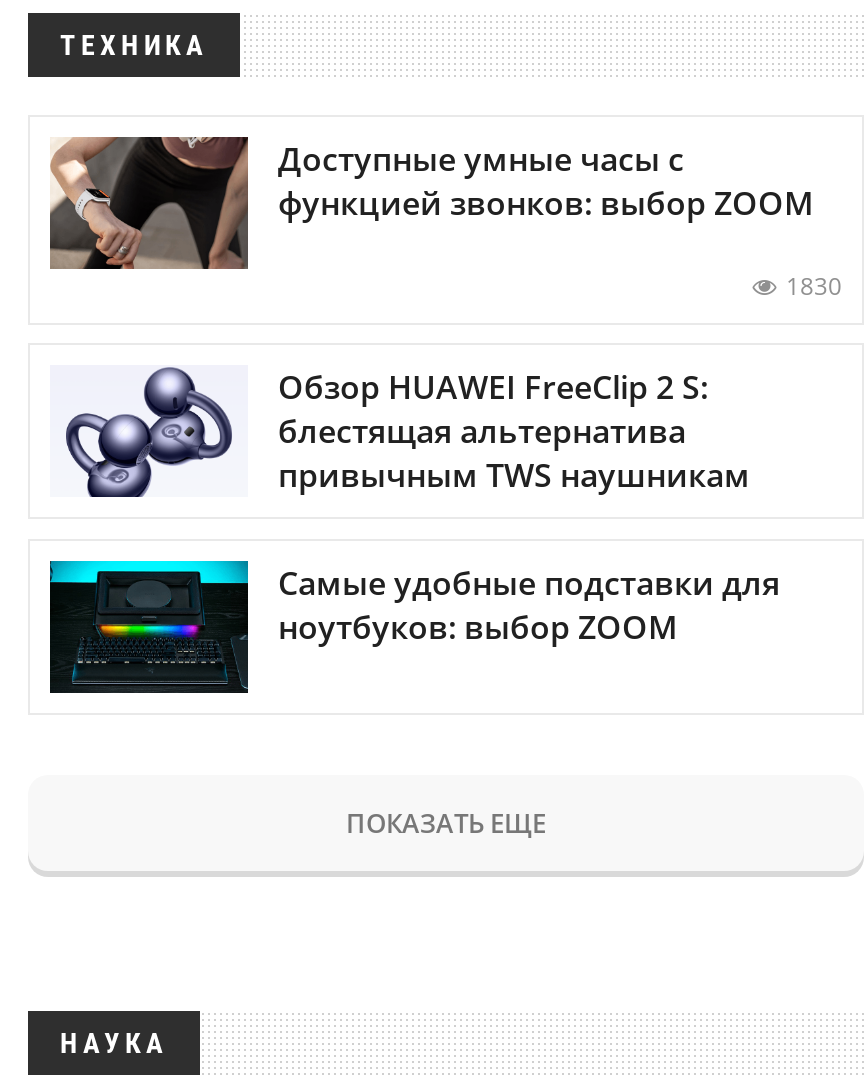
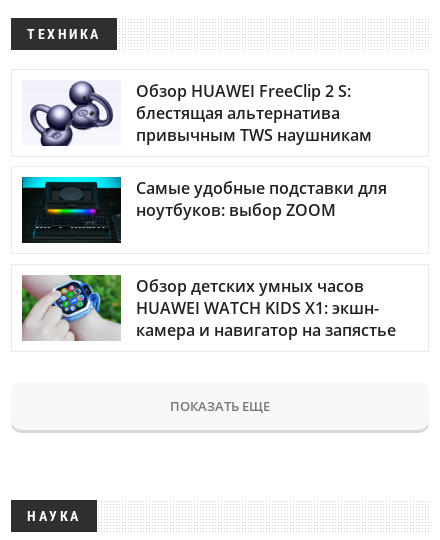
[48,135,842,303] [image] | Доступные умные часы с | функцией звонков: выбор ZOOM | 1830 -> none
moved [62,366,780,648] -> [28,80,387,221]: [image] | Обзор HUAWEI FreeClip 2 S: | блестящая альтернатива | привычным TWS наушникам | Самые удобные подставки для | ноутбуков: выбор ZOOM
none -> [21,274,396,342] [image] | Обзор детских умных часов | HUAWEI WATCH KIDS X1: экшн- | камера и навигатор на запястье

